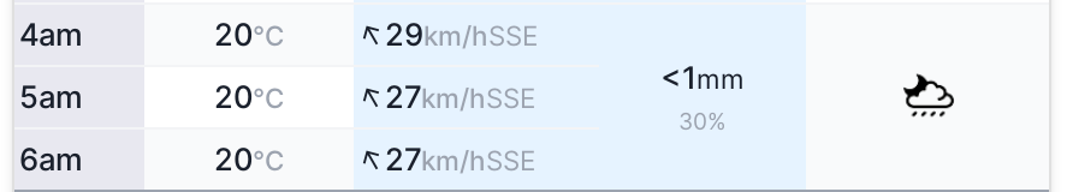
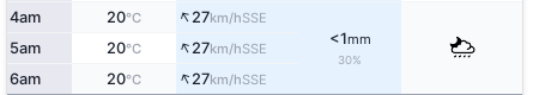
[385,17,539,53] 29km/hSSE -> [192,8,267,26] 27km/hSSE

